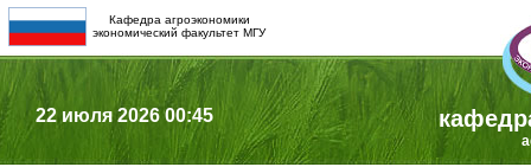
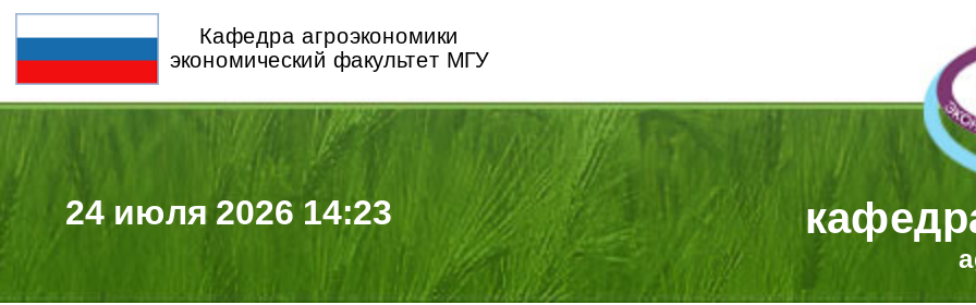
[36,105,213,126] 22 июля 2026 00:45 -> [65,194,392,231] 24 июля 2026 14:23

